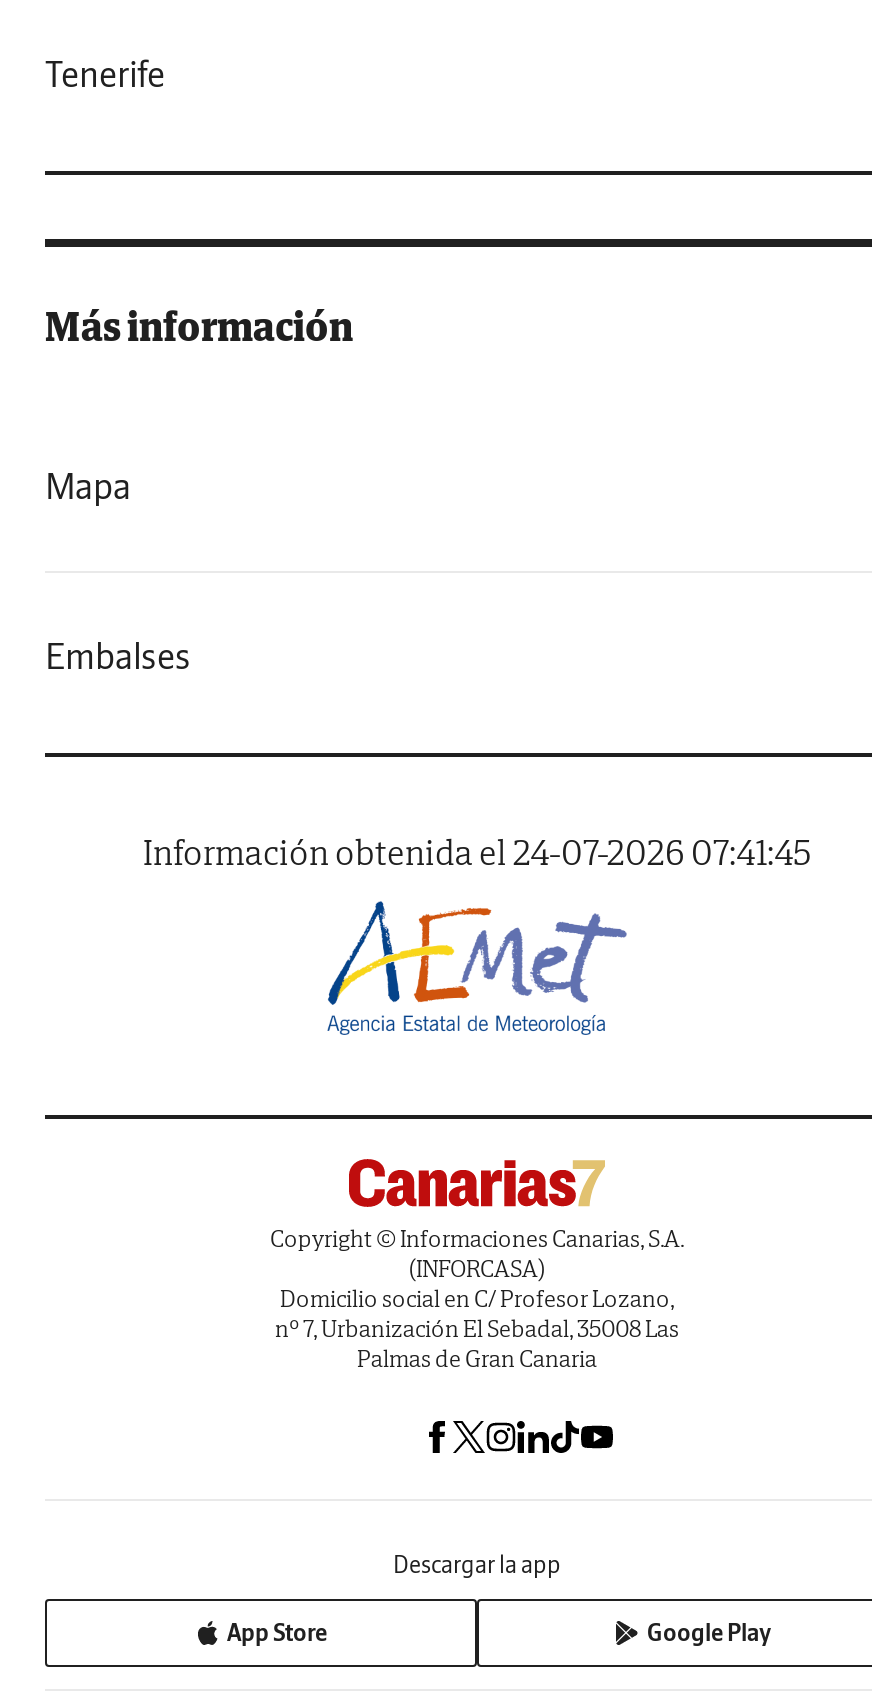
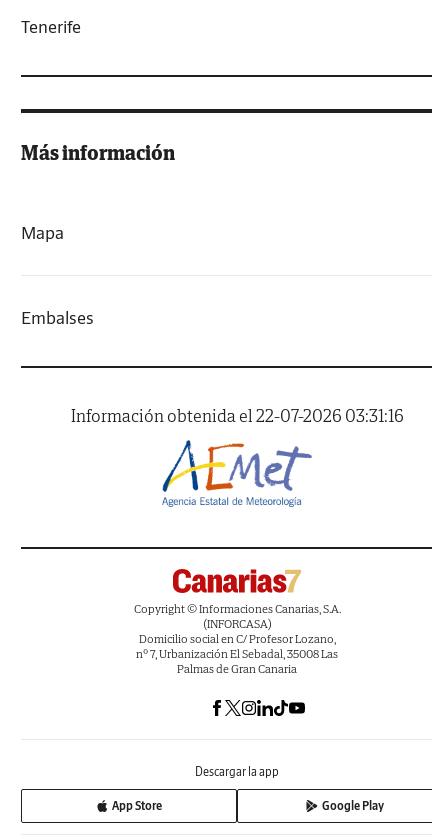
[143,831,811,875] Información obtenida el 24-07-2026 07:41:45 -> [70,405,403,427] Información obtenida el 22-07-2026 03:31:16

